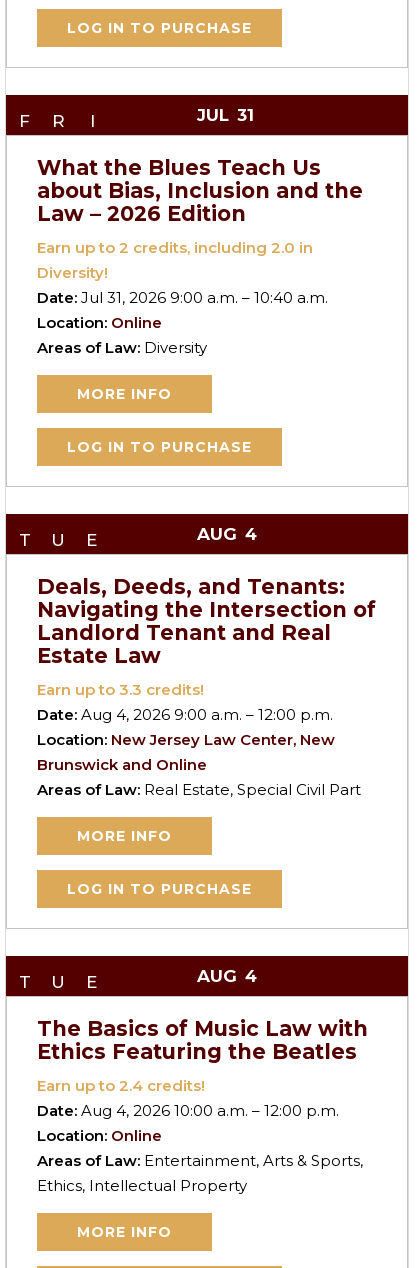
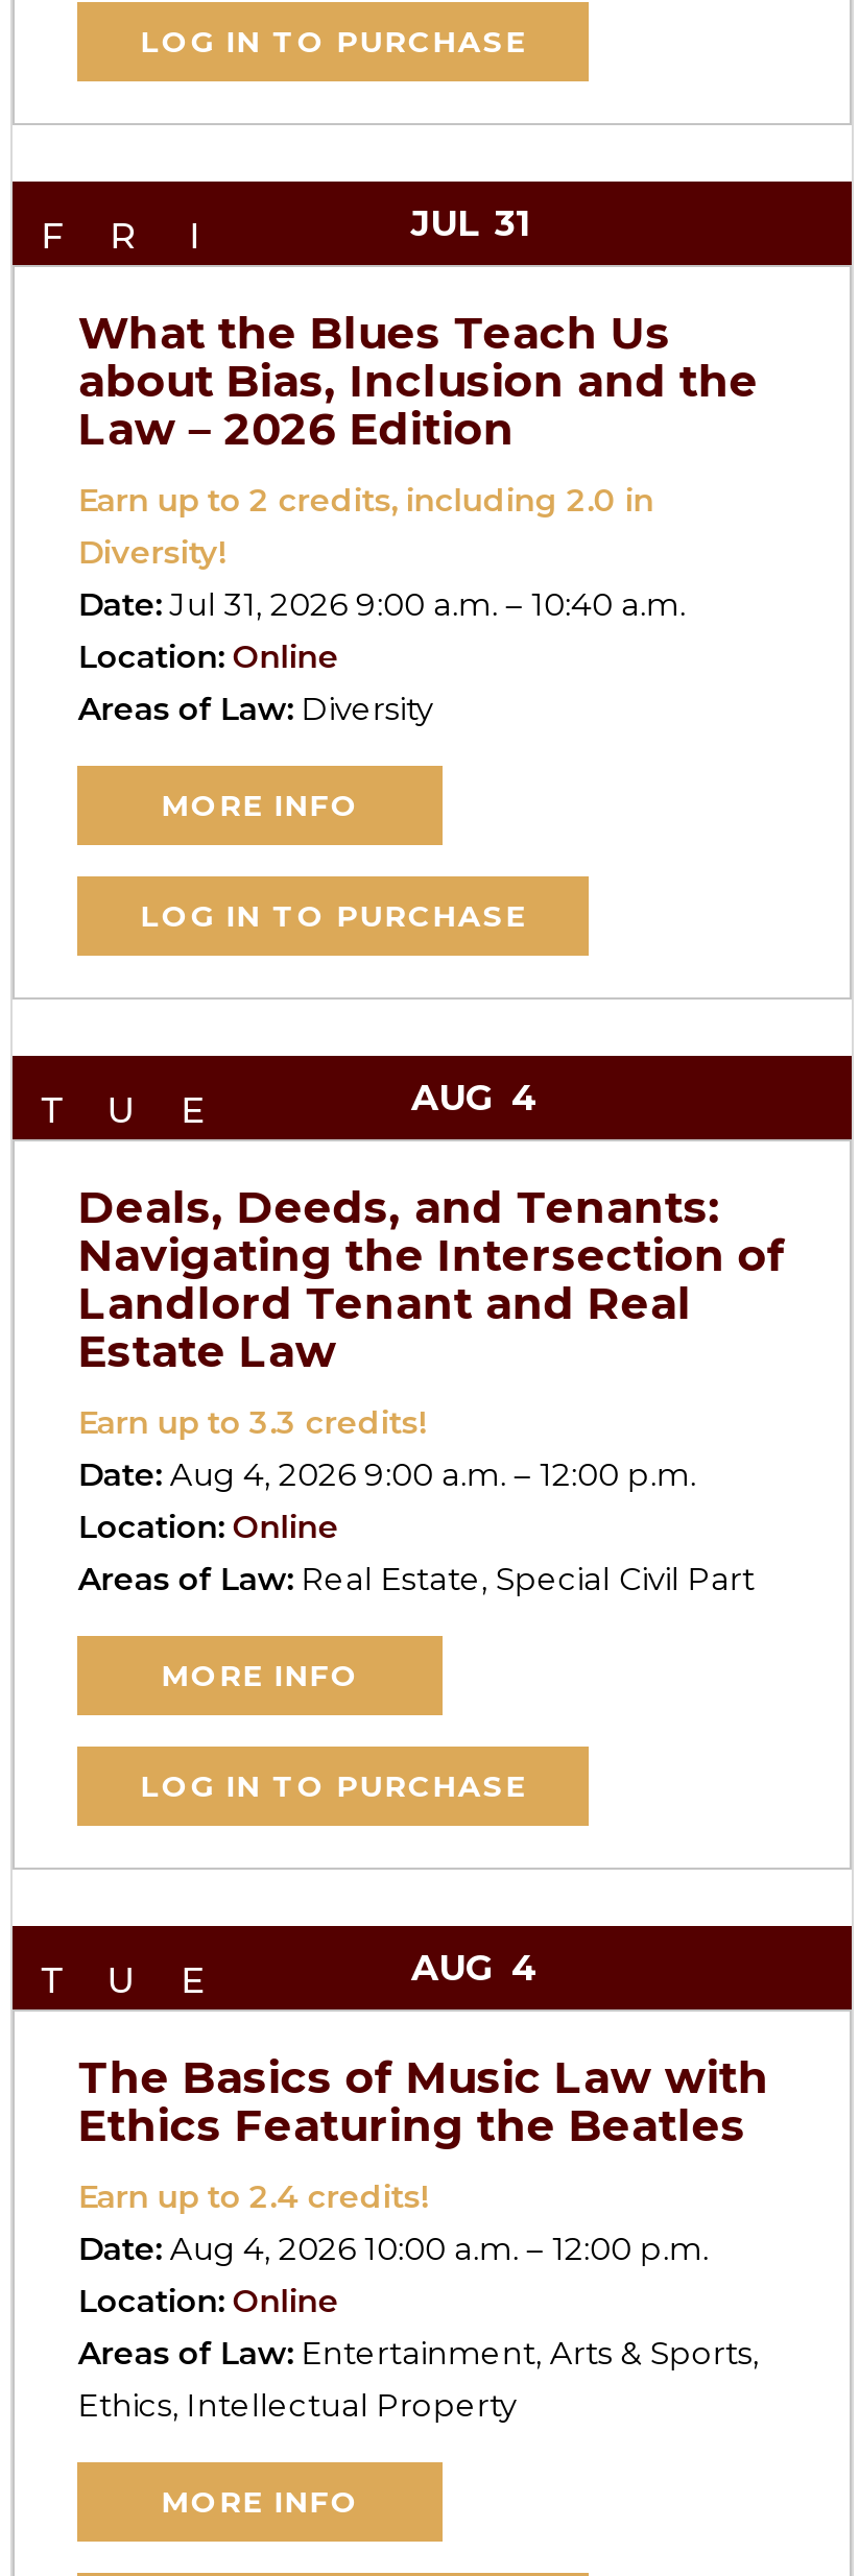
[37,730,335,774] Location: New Jersey Law Center, New | Brunswick and Online -> [78,1507,339,1546] Location: Online

